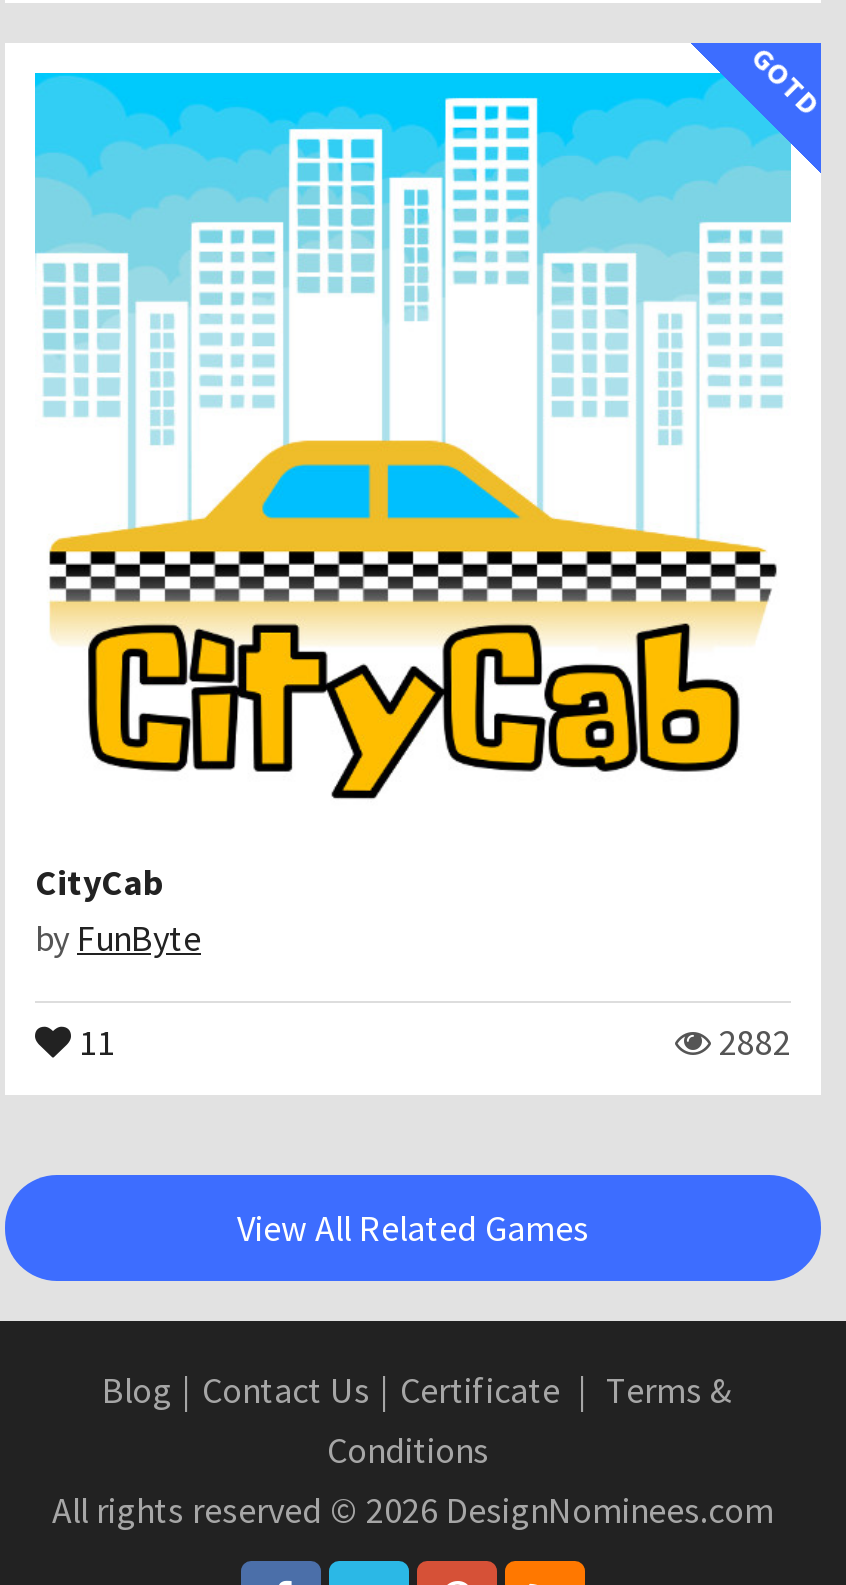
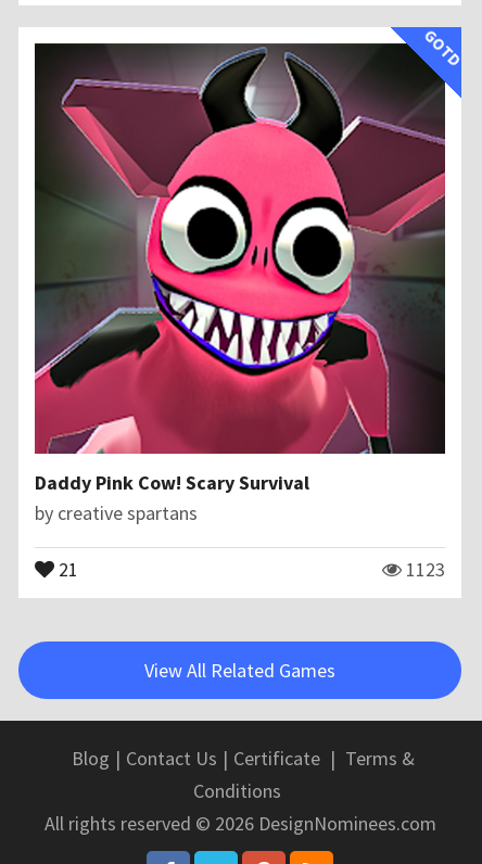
[33,71,793,961] [image] | CityCab | by FunByte -> [34,42,446,525] [image] | Daddy Pink Cow! Scary Survival | by creative spartans
[71,1019,791,1065] 11 | 2882 -> [54,557,445,582] 21 | 1123

